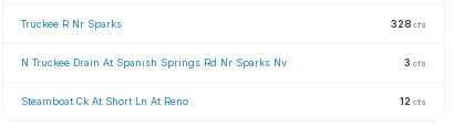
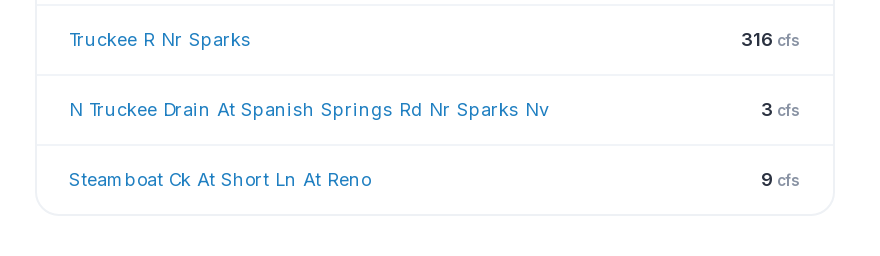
[391,18,426,30] 328 cfs -> [741,28,801,50] 316 cfs
[400,95,426,107] 12 cfs -> [761,168,801,190] 9 cfs

